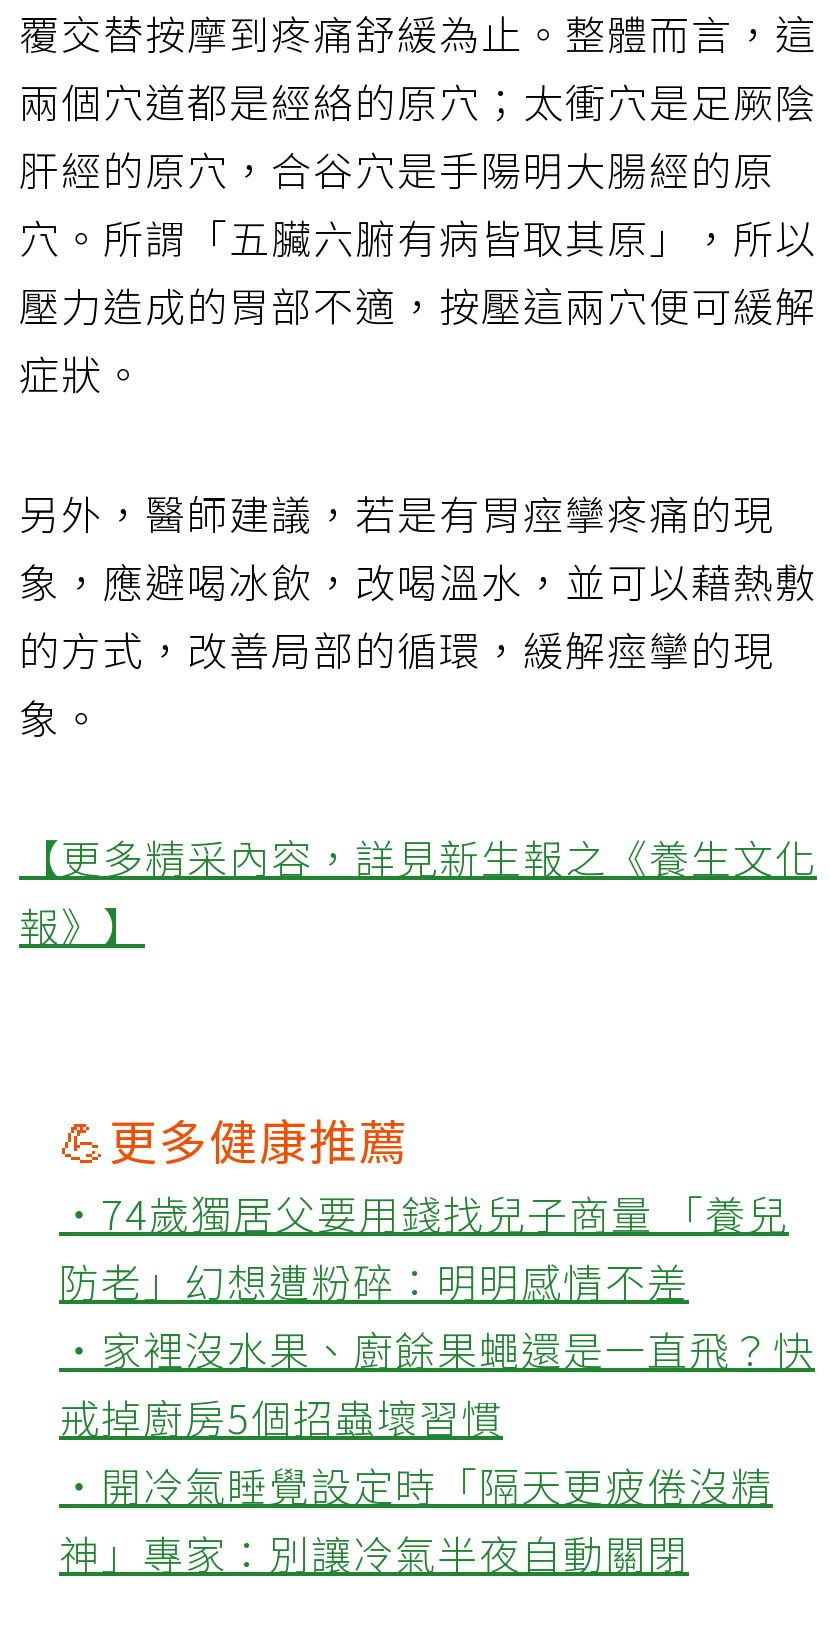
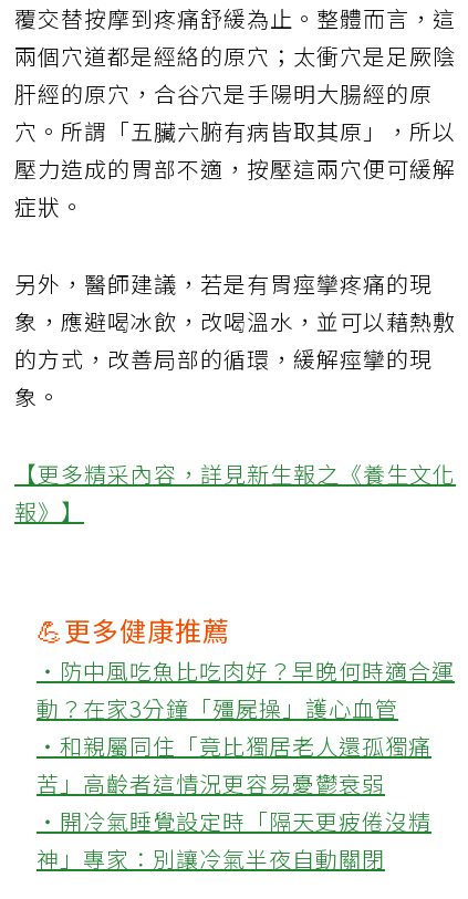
[59,1185,815,1447] ‧74歲獨居父要用錢找兒子商量 「養兒 | 防老」幻想遭粉碎：明明感情不差 | ‧家裡沒水果、廚餘果蠅還是一直飛？快 | 戒掉廚房5個招蟲壞習慣 -> [37,655,455,800] ‧防中風吃魚比吃肉好？早晚何時適合運 | 動？在家3分鐘「殭屍操」護心血管 | ‧和親屬同住「竟比獨居老人還孤獨痛 | 苦」高齡者這情況更容易憂鬱衰弱

